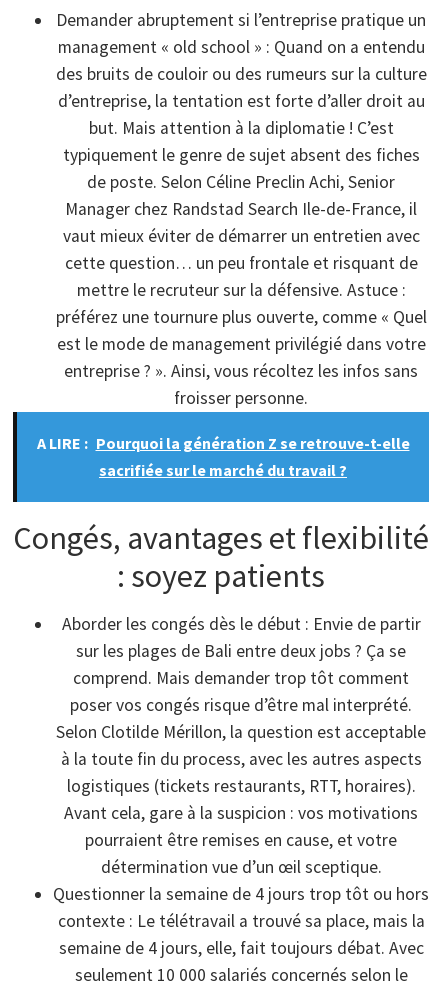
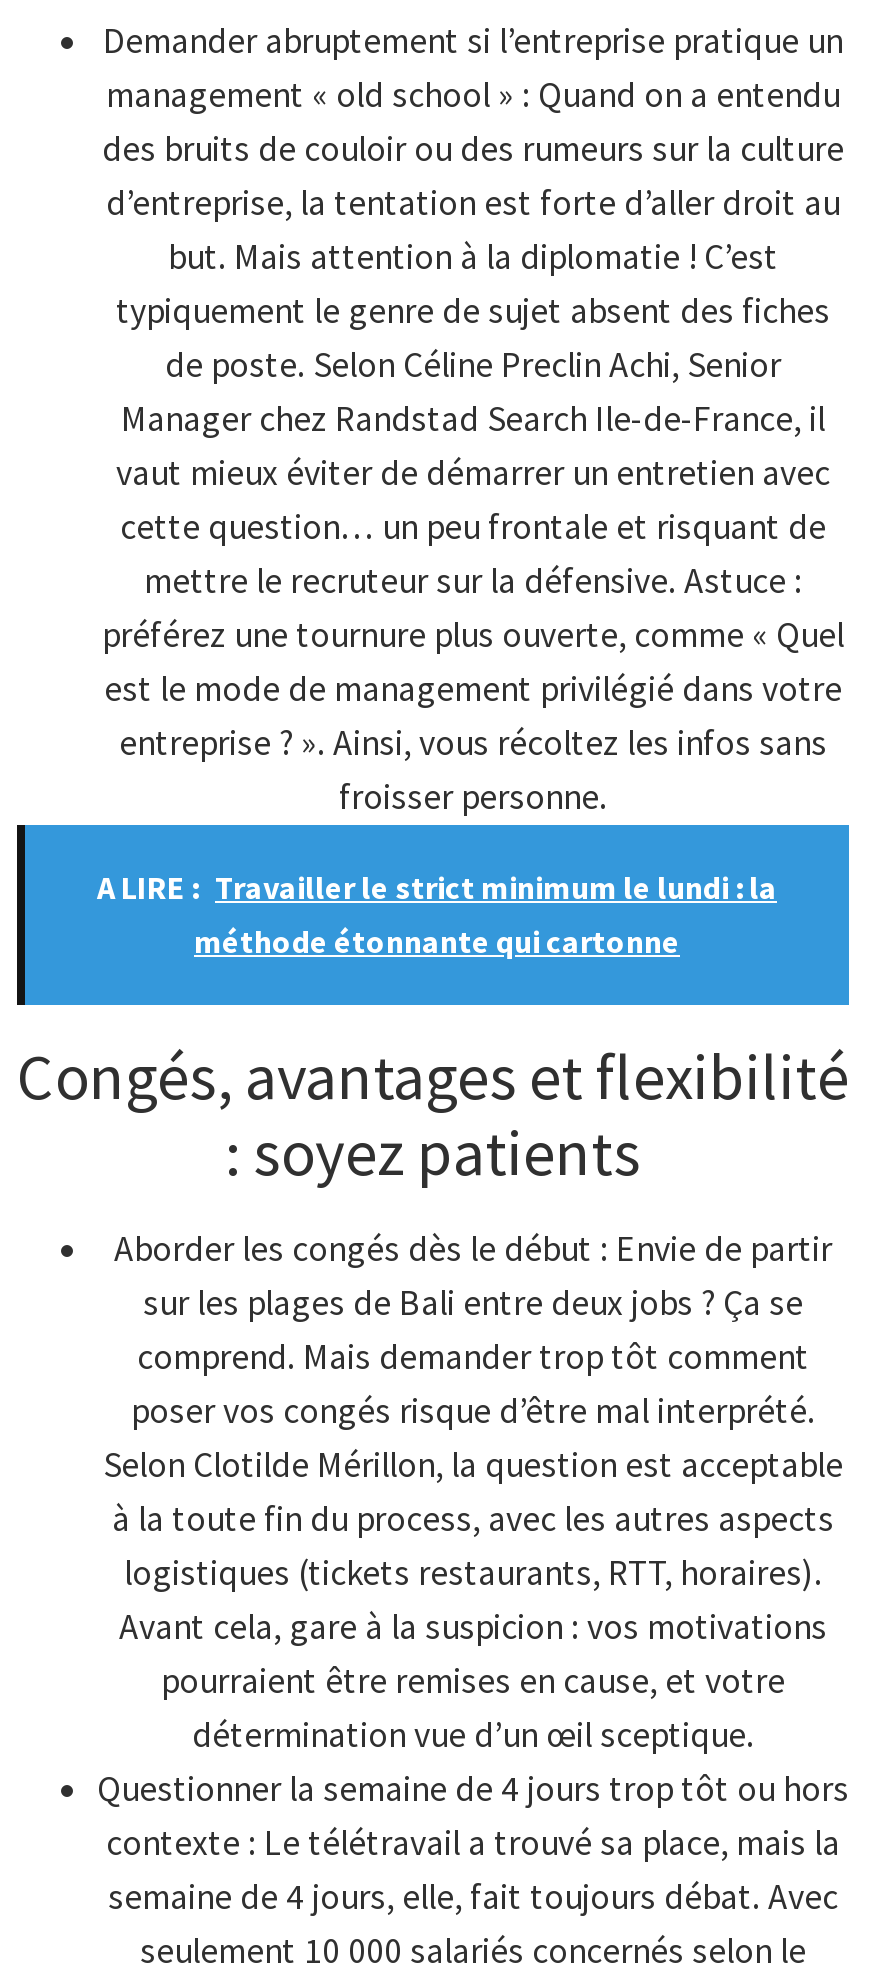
[36,433,409,480] A LIRE : Pourquoi la génération Z se retrouve-t-elle | sacrifiée sur le marché du travail ? -> [97,867,777,961] A LIRE : Travailler le strict minimum le lundi : la | méthode étonnante qui cartonne

